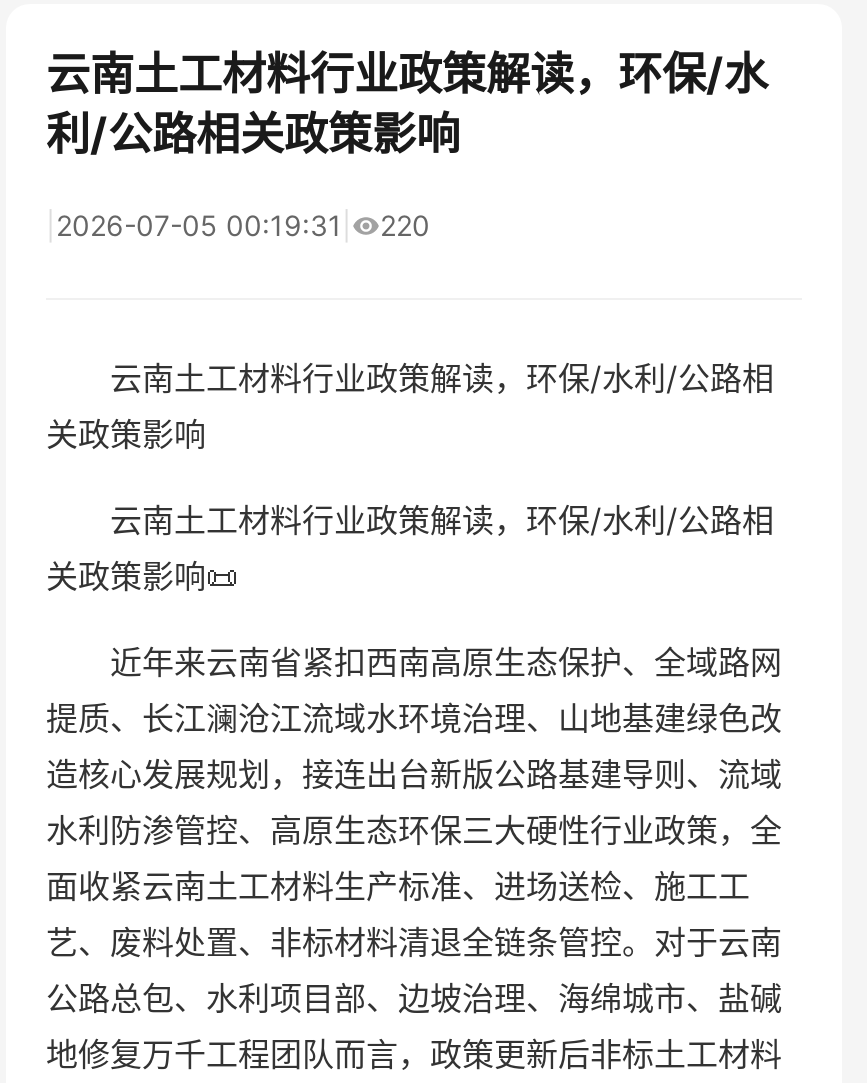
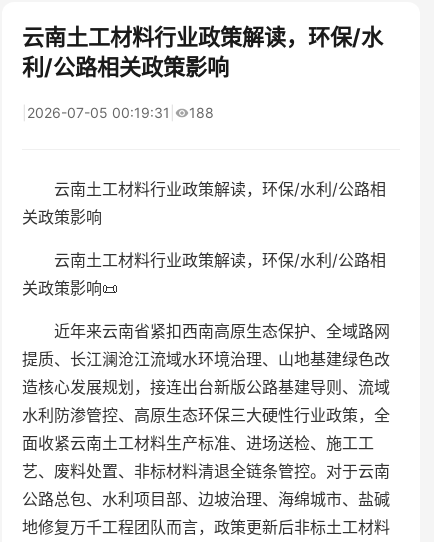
[380,208,430,242] 220 -> [189,104,214,121] 188

